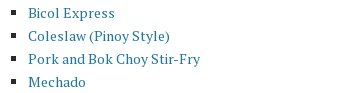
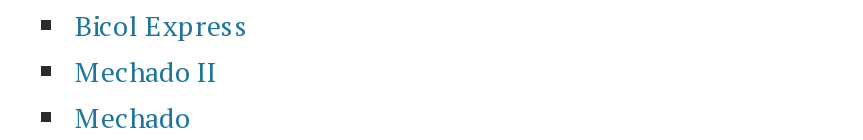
[28,25,200,67] Coleslaw (Pinoy Style) | Pork and Bok Choy Stir-Fry -> [75,51,217,89] Mechado II

